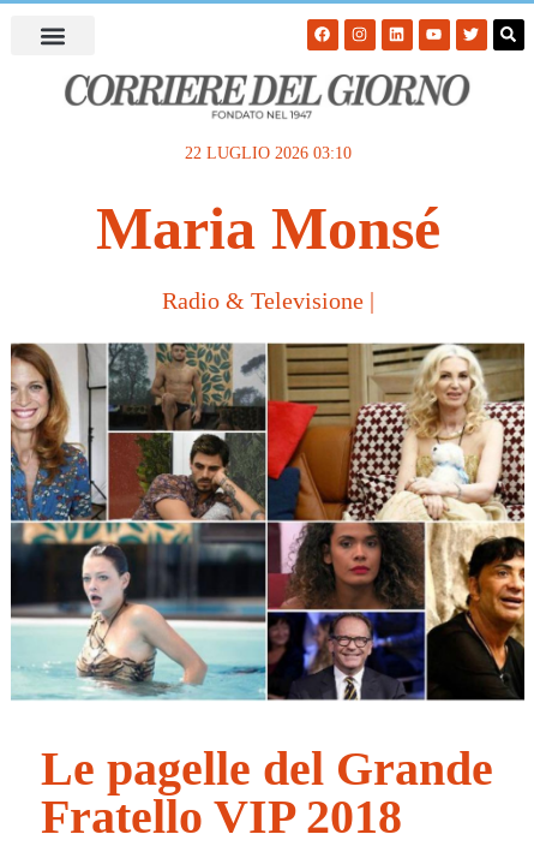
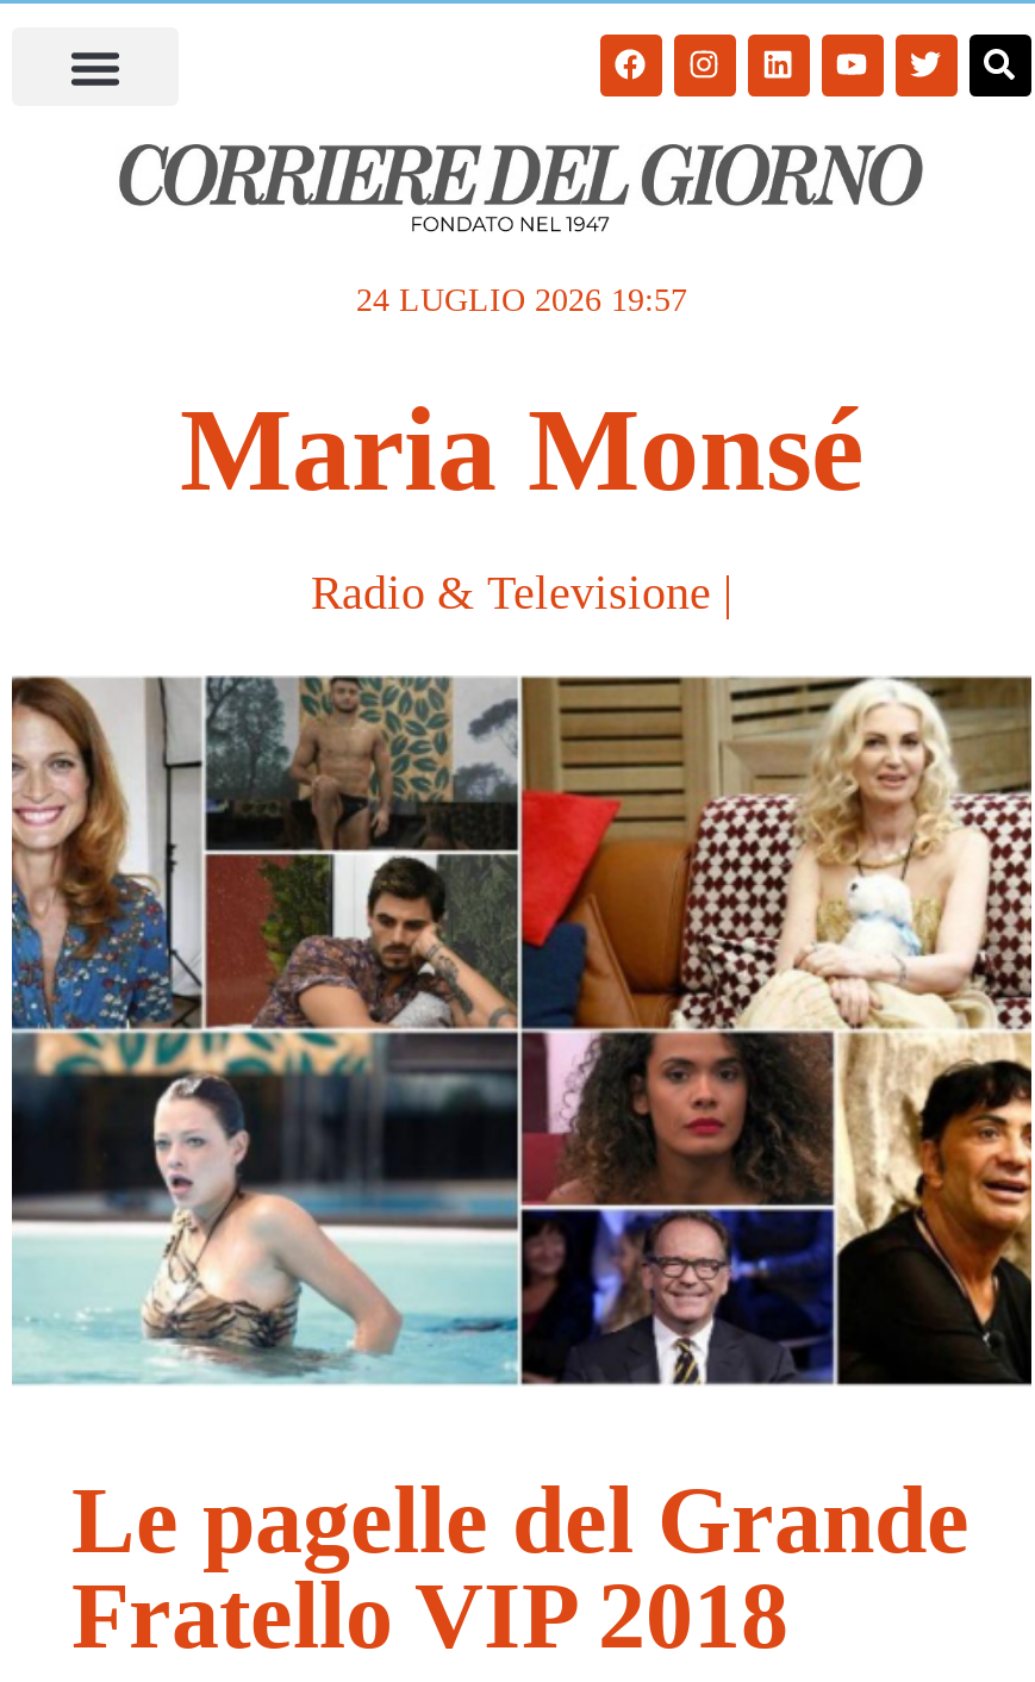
[184,144,351,162] 22 LUGLIO 2026 03:10 -> [356,282,687,318] 24 LUGLIO 2026 19:57

